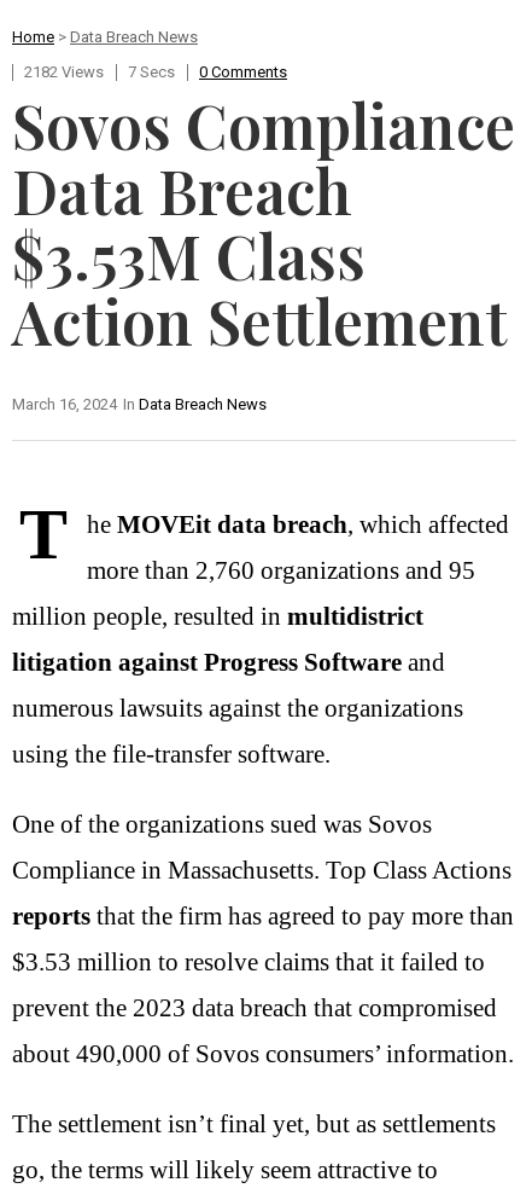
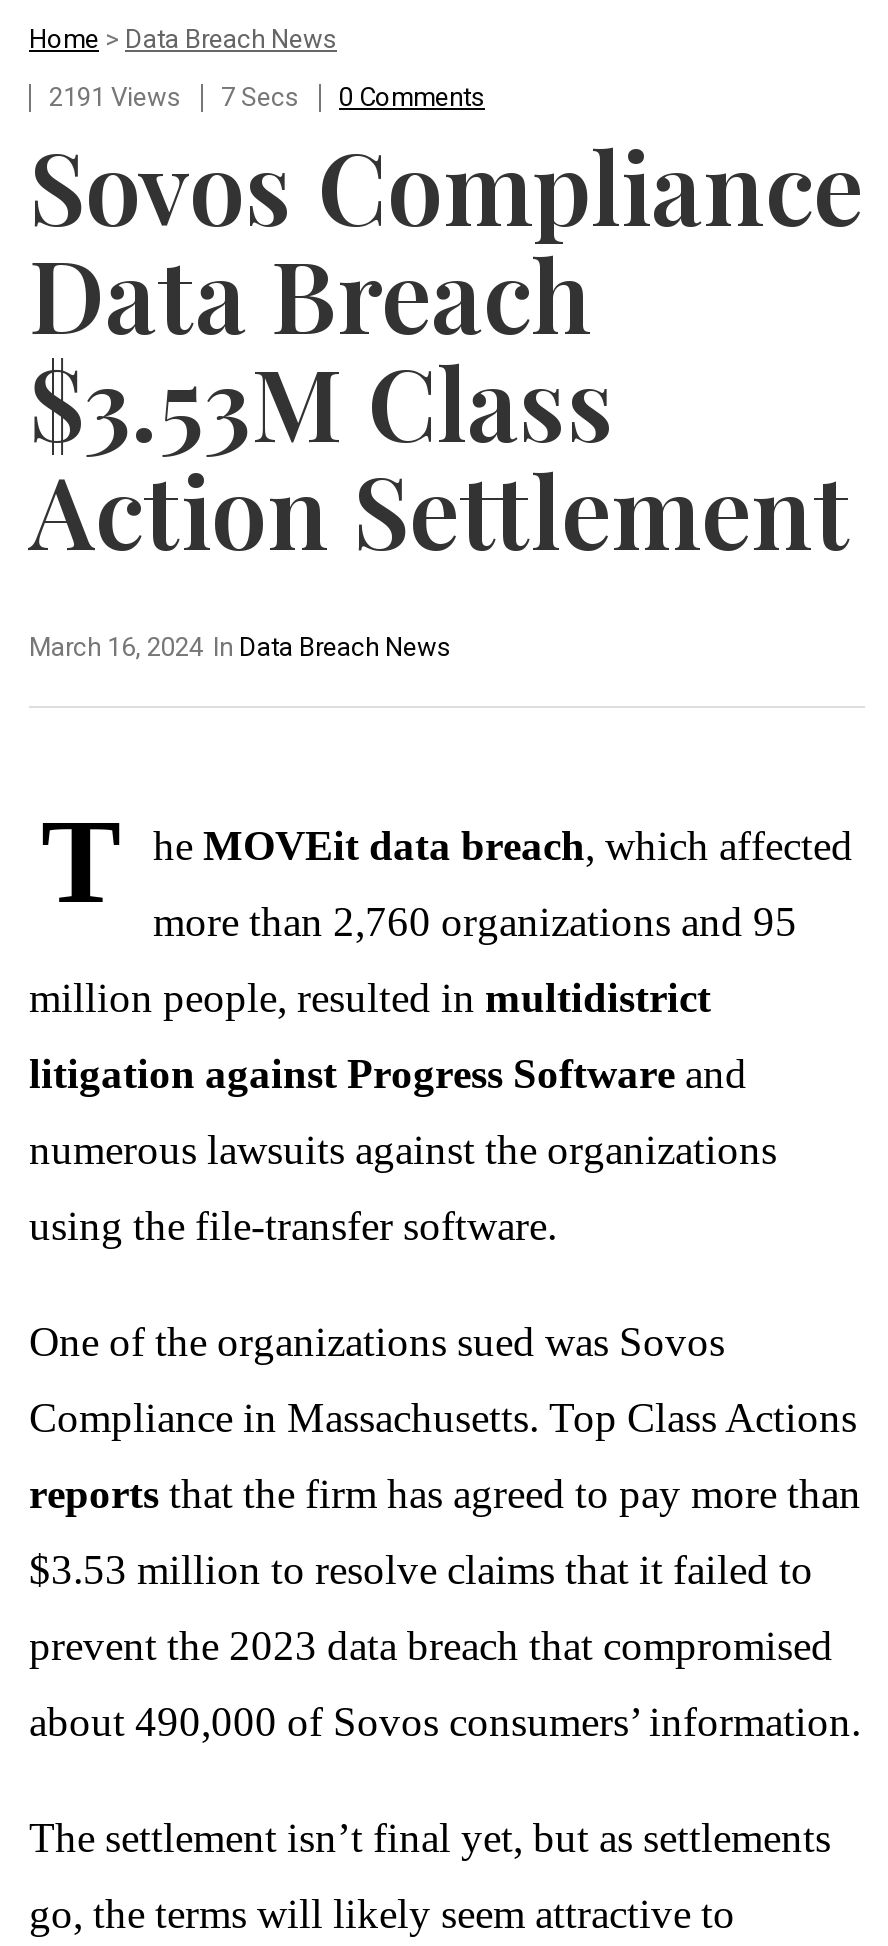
[24,63,287,81] 2182 Views 7 Secs 0 Comments -> [49,82,485,112] 2191 Views 7 Secs 0 Comments

